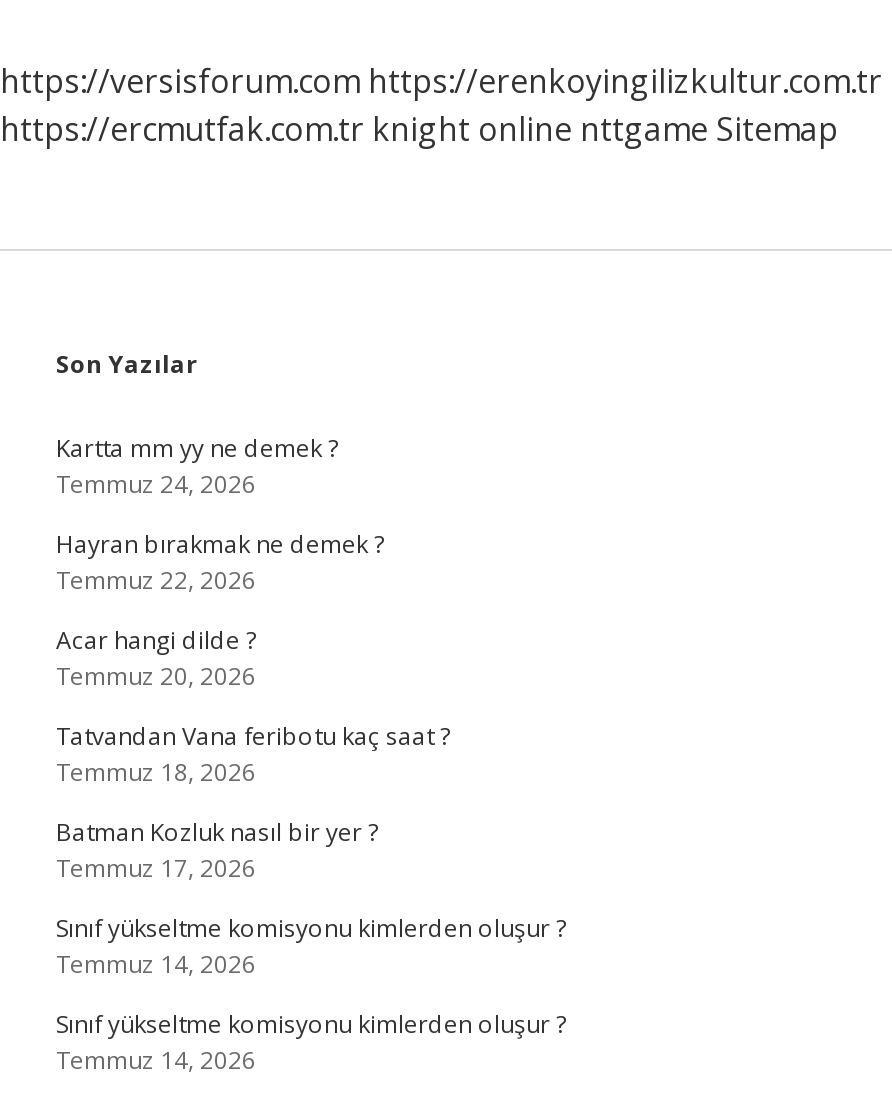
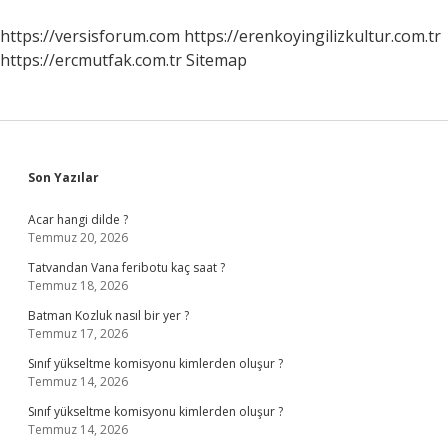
[0,107,838,151] https://ercmutfak.com.tr knight online nttgame Sitemap -> [0,49,247,71] https://ercmutfak.com.tr Sitemap
[56,431,384,597] Kartta mm yy ne demek ? | Temmuz 24, 2026 | Hayran bırakmak ne demek ? | Temmuz 22, 2026 -> none

